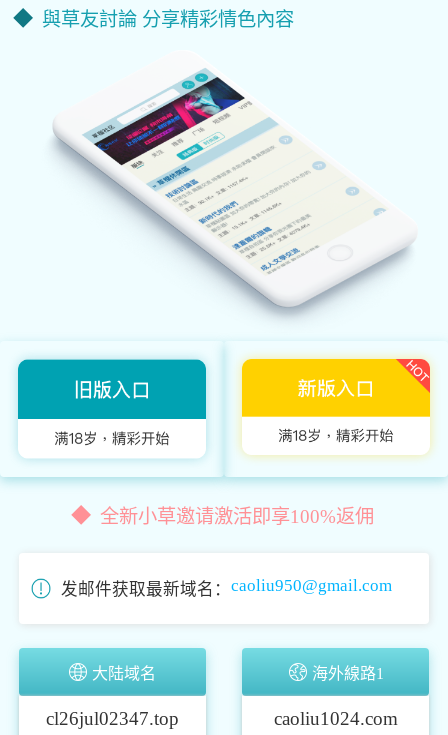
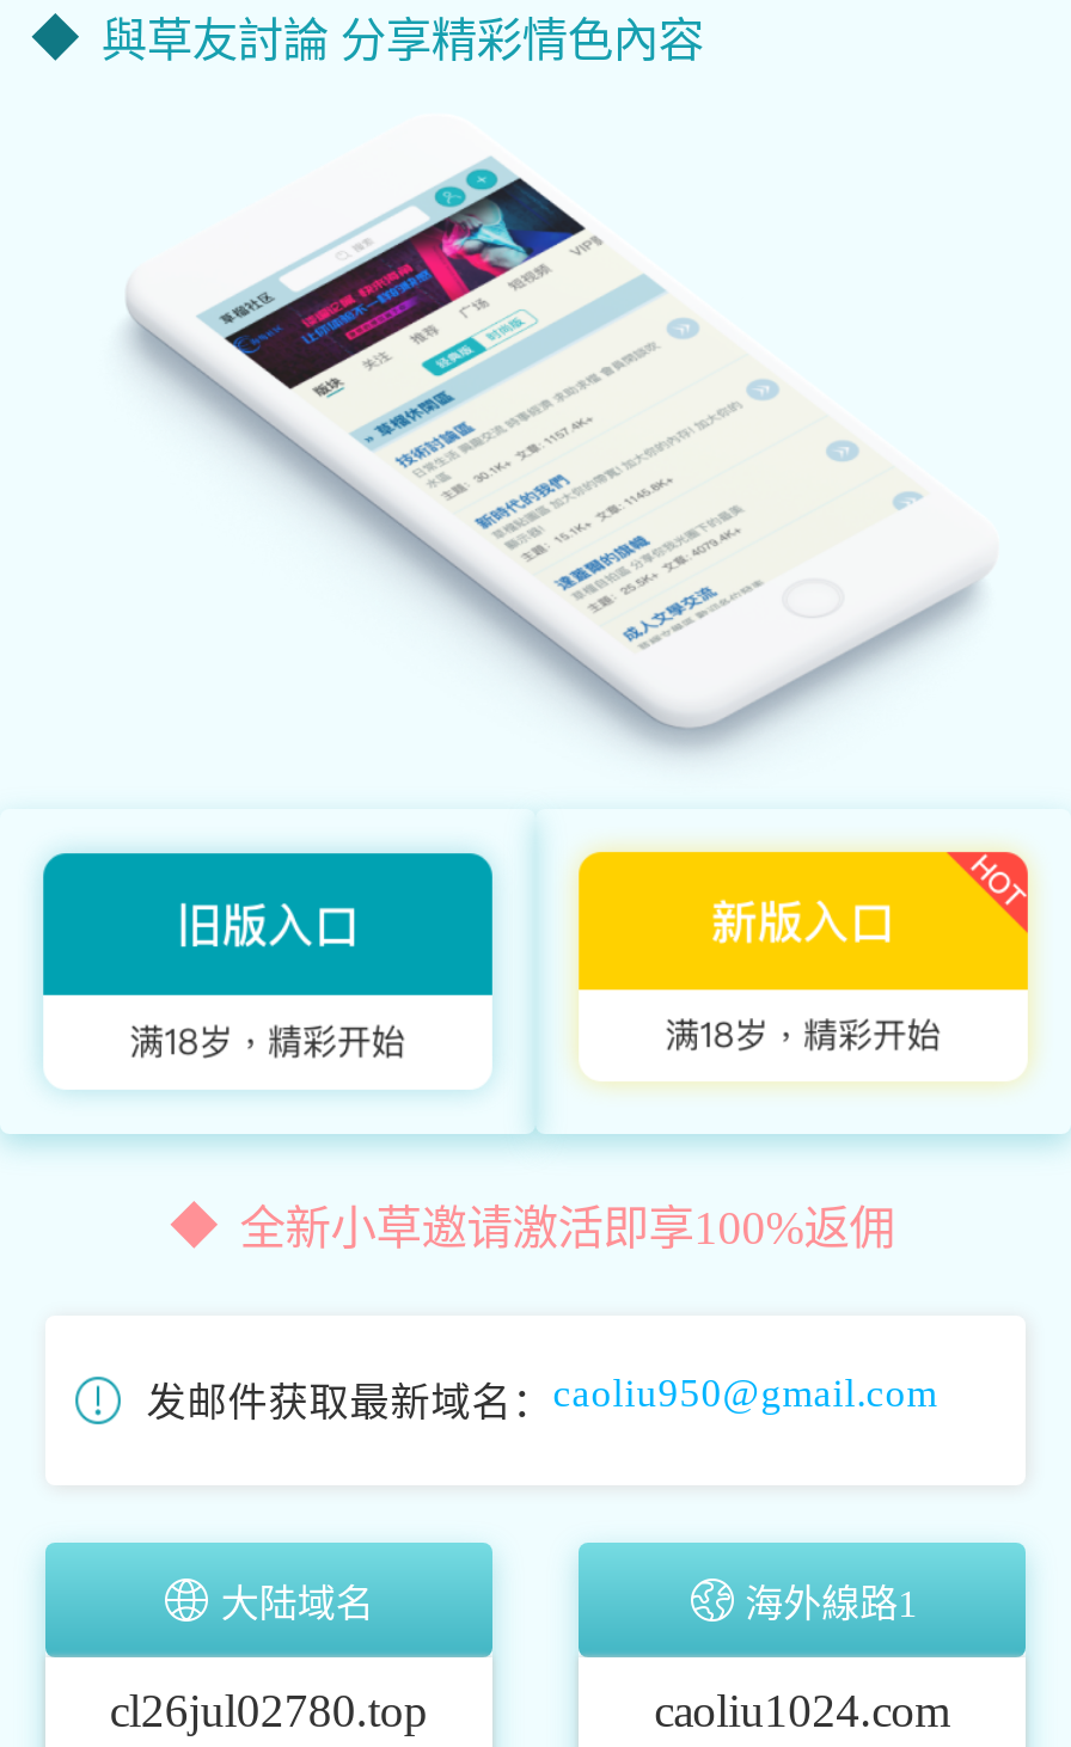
[46,707,179,728] cl26jul02347.top -> [110,1685,428,1735] cl26jul02780.top

